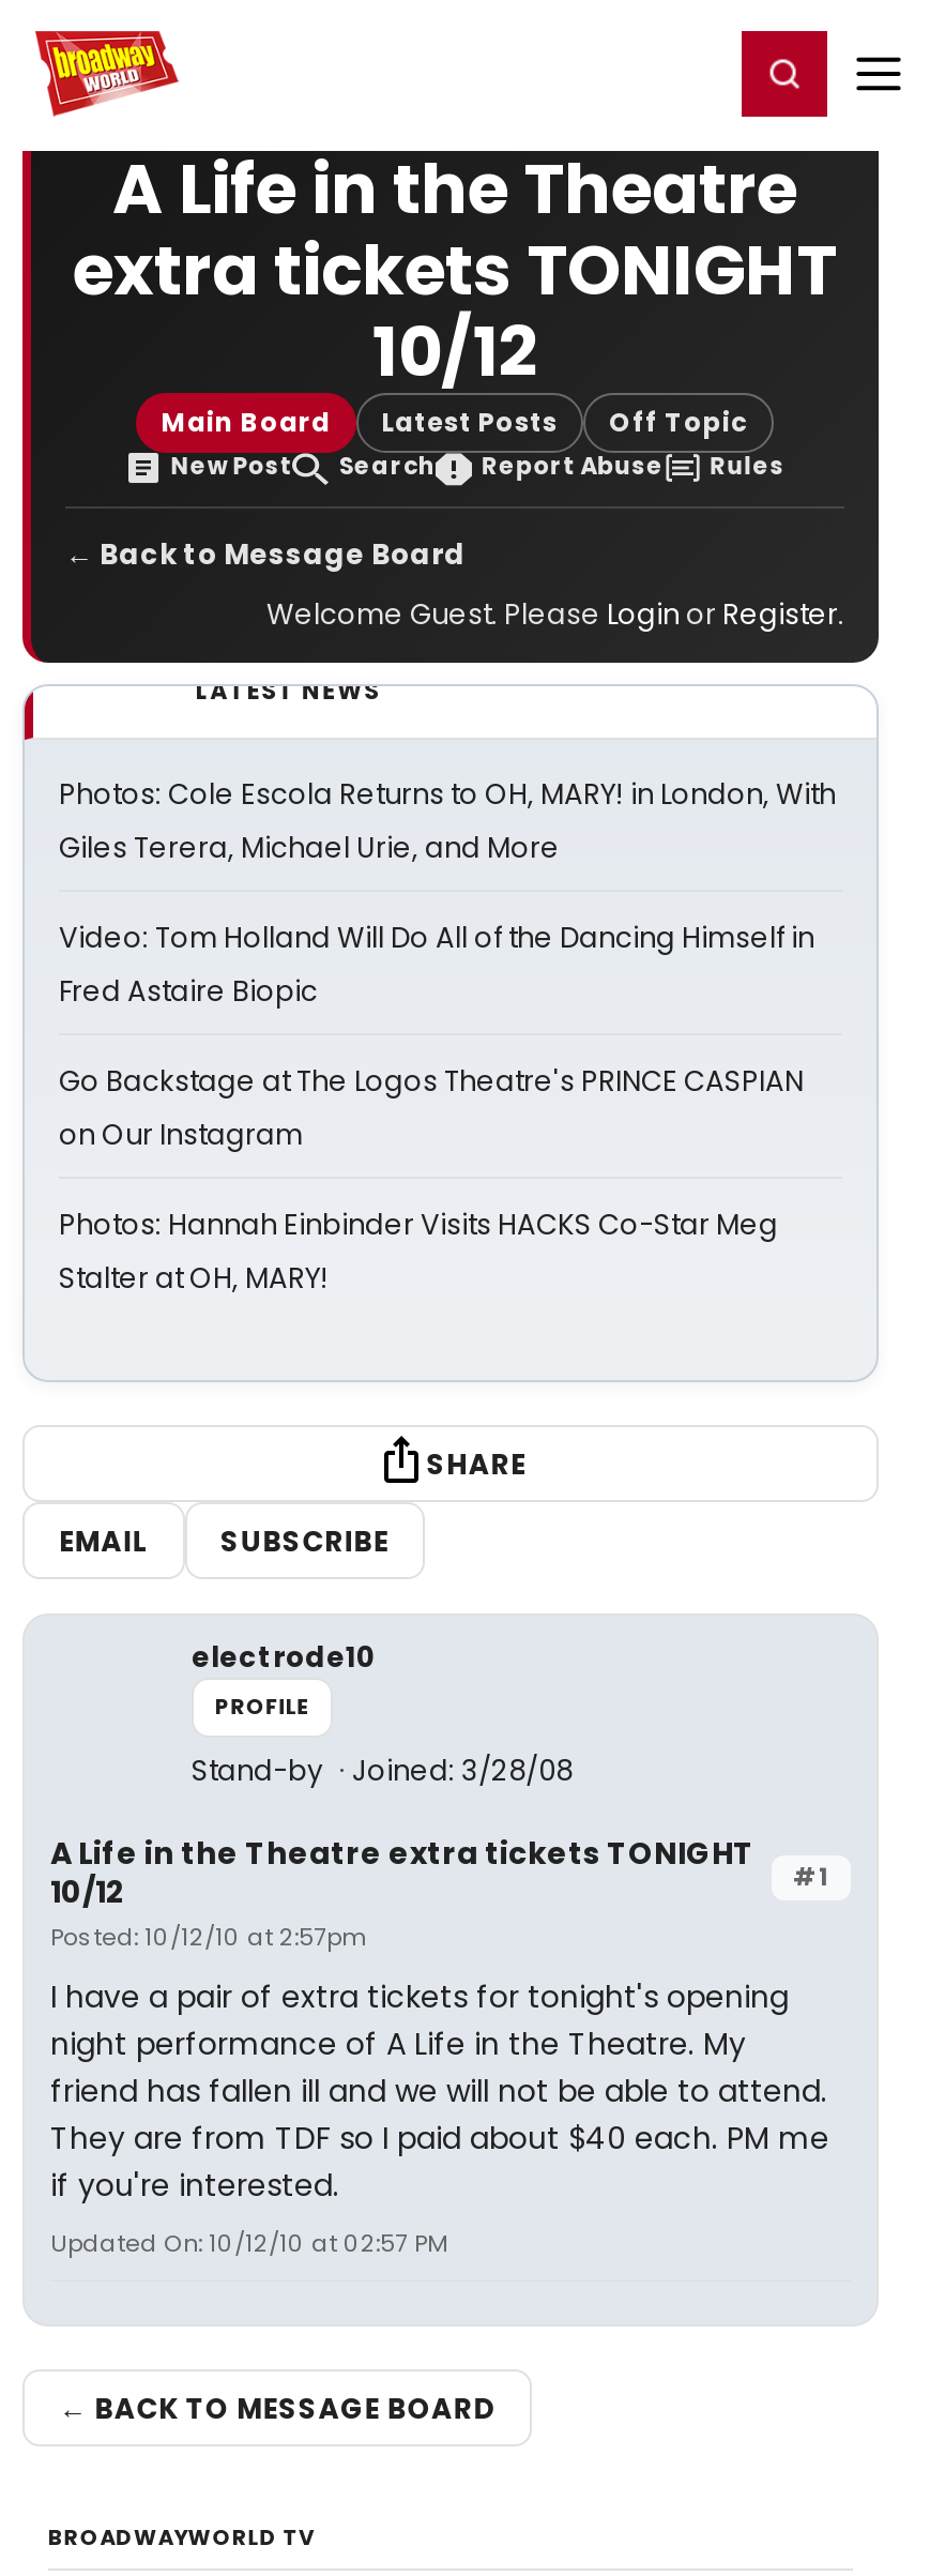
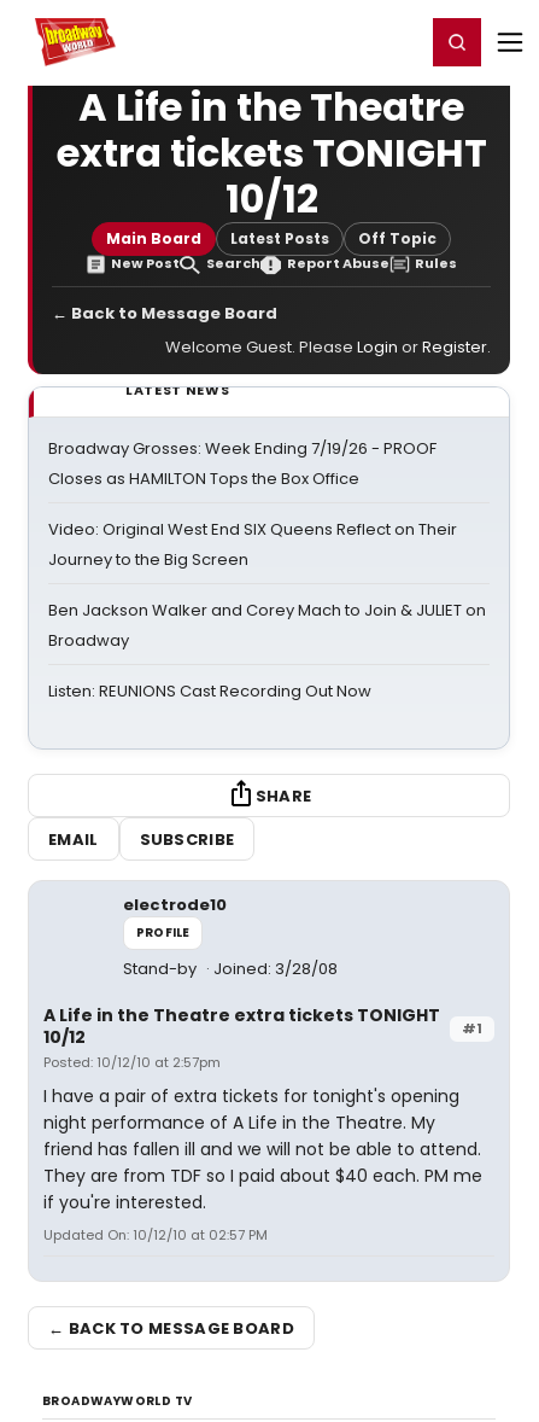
[59,774,836,868] Photos: Cole Escola Returns to OH, MARY! in London, With | Giles Terera, Michael Urie, and More -> [48,437,437,490] Broadway Grosses: Week Ending 7/19/26 - PROOF | Closes as HAMILTON Tops the Box Office
[59,918,814,1012] Video: Tom Holland Will Do All of the Dancing Himself in | Fred Astaire Biopic -> [48,518,457,571] Video: Original West End SIX Queens Reflect on Their | Journey to the Big Screen
[59,1061,804,1155] Go Backstage at The Logos Theatre's PRINCE CASPIAN | on Our Instagram -> [48,599,486,652] Ben Jackson Walker and Corey Mach to Join & JULIET on | Broadway
[59,1204,778,1299] Photos: Hannah Einbinder Visits HACKS Co-Star Meg | Stalter at OH, MARY! -> [48,680,371,703] Listen: REUNIONS Cast Recording Out Now

